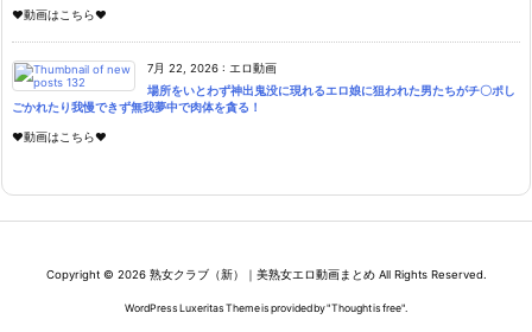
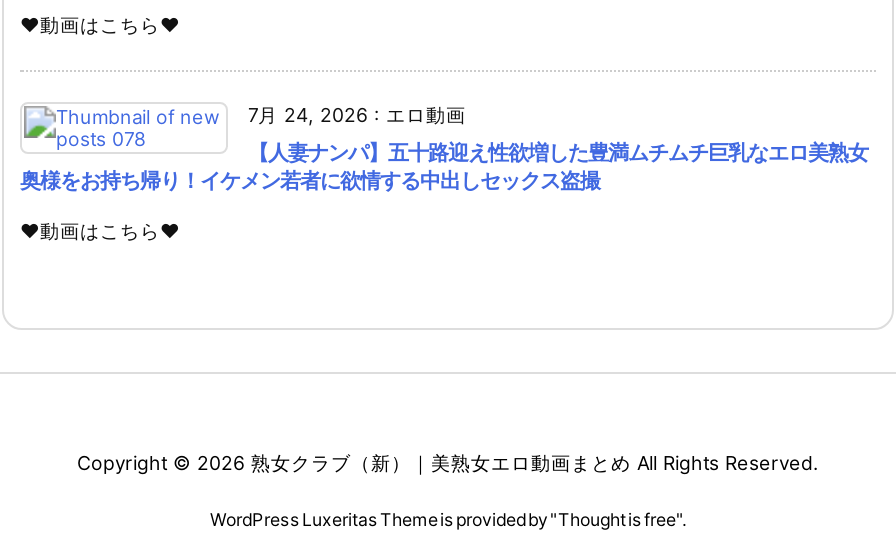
[147,62,277,75] 7月 22, 2026:エロ動画 -> [248,104,466,126] 7月 24, 2026:エロ動画
[12,83,515,115] 場所をいとわず神出鬼没に現れるエロ娘に狙われた男たちがチ〇ポし | ごかれたり我慢できず無我夢中で肉体を貪る！ -> [20,140,868,194] 【人妻ナンパ】五十路迎え性欲増した豊満ムチムチ巨乳なエロ美熟女 | 奥様をお持ち帰り！イケメン若者に欲情する中出しセックス盗撮

